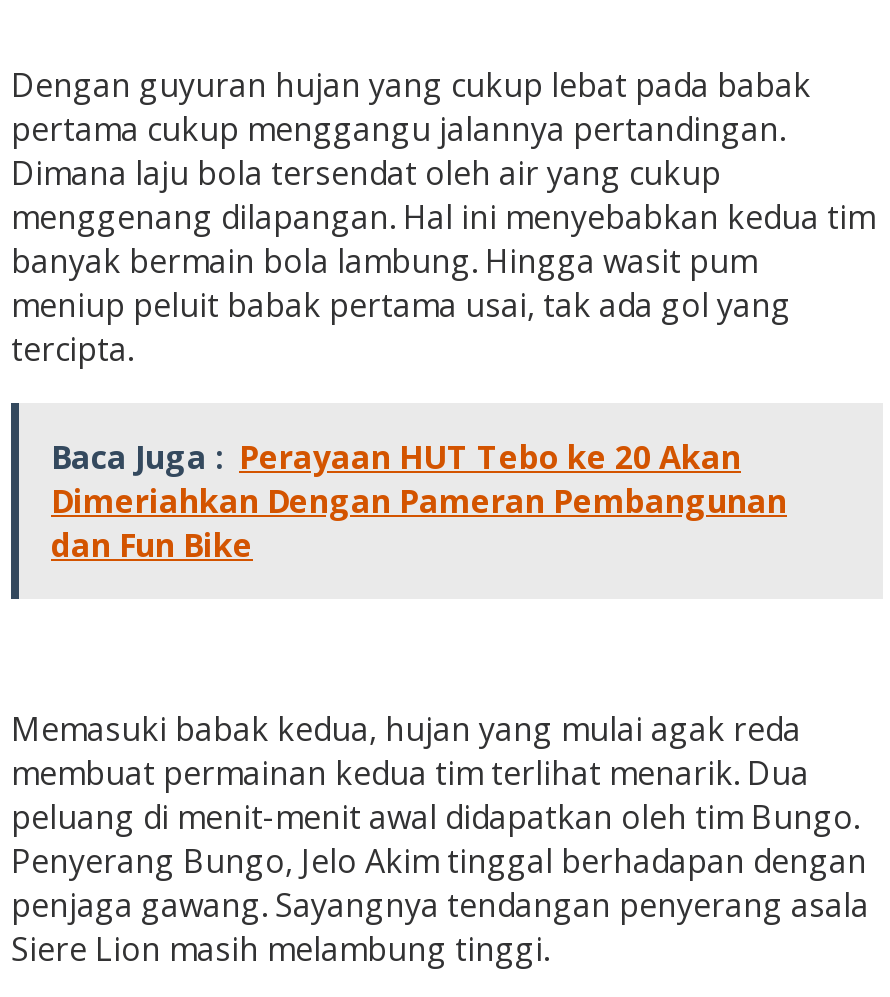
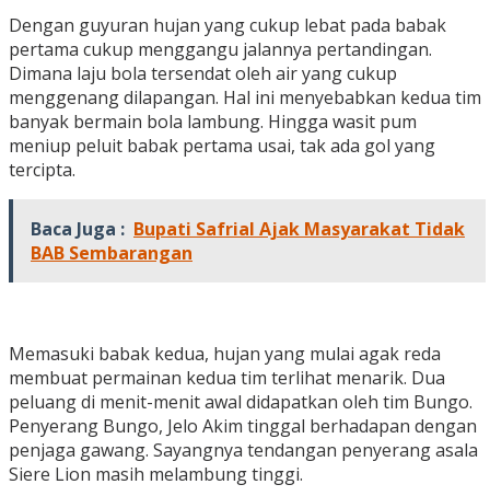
[51,435,787,567] Baca Juga : Perayaan HUT Tebo ke 20 Akan | Dimeriahkan Dengan Pameran Pembangunan | dan Fun Bike -> [31,217,465,265] Baca Juga : Bupati Safrial Ajak Masyarakat Tidak | BAB Sembarangan

